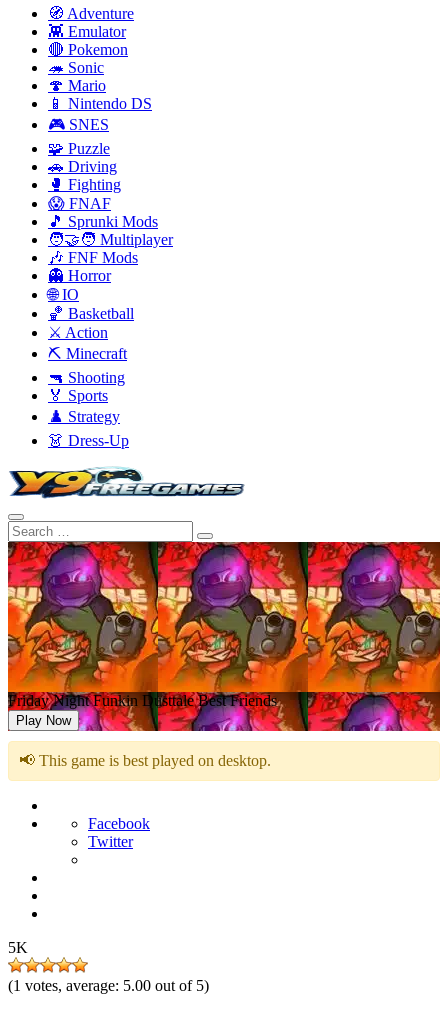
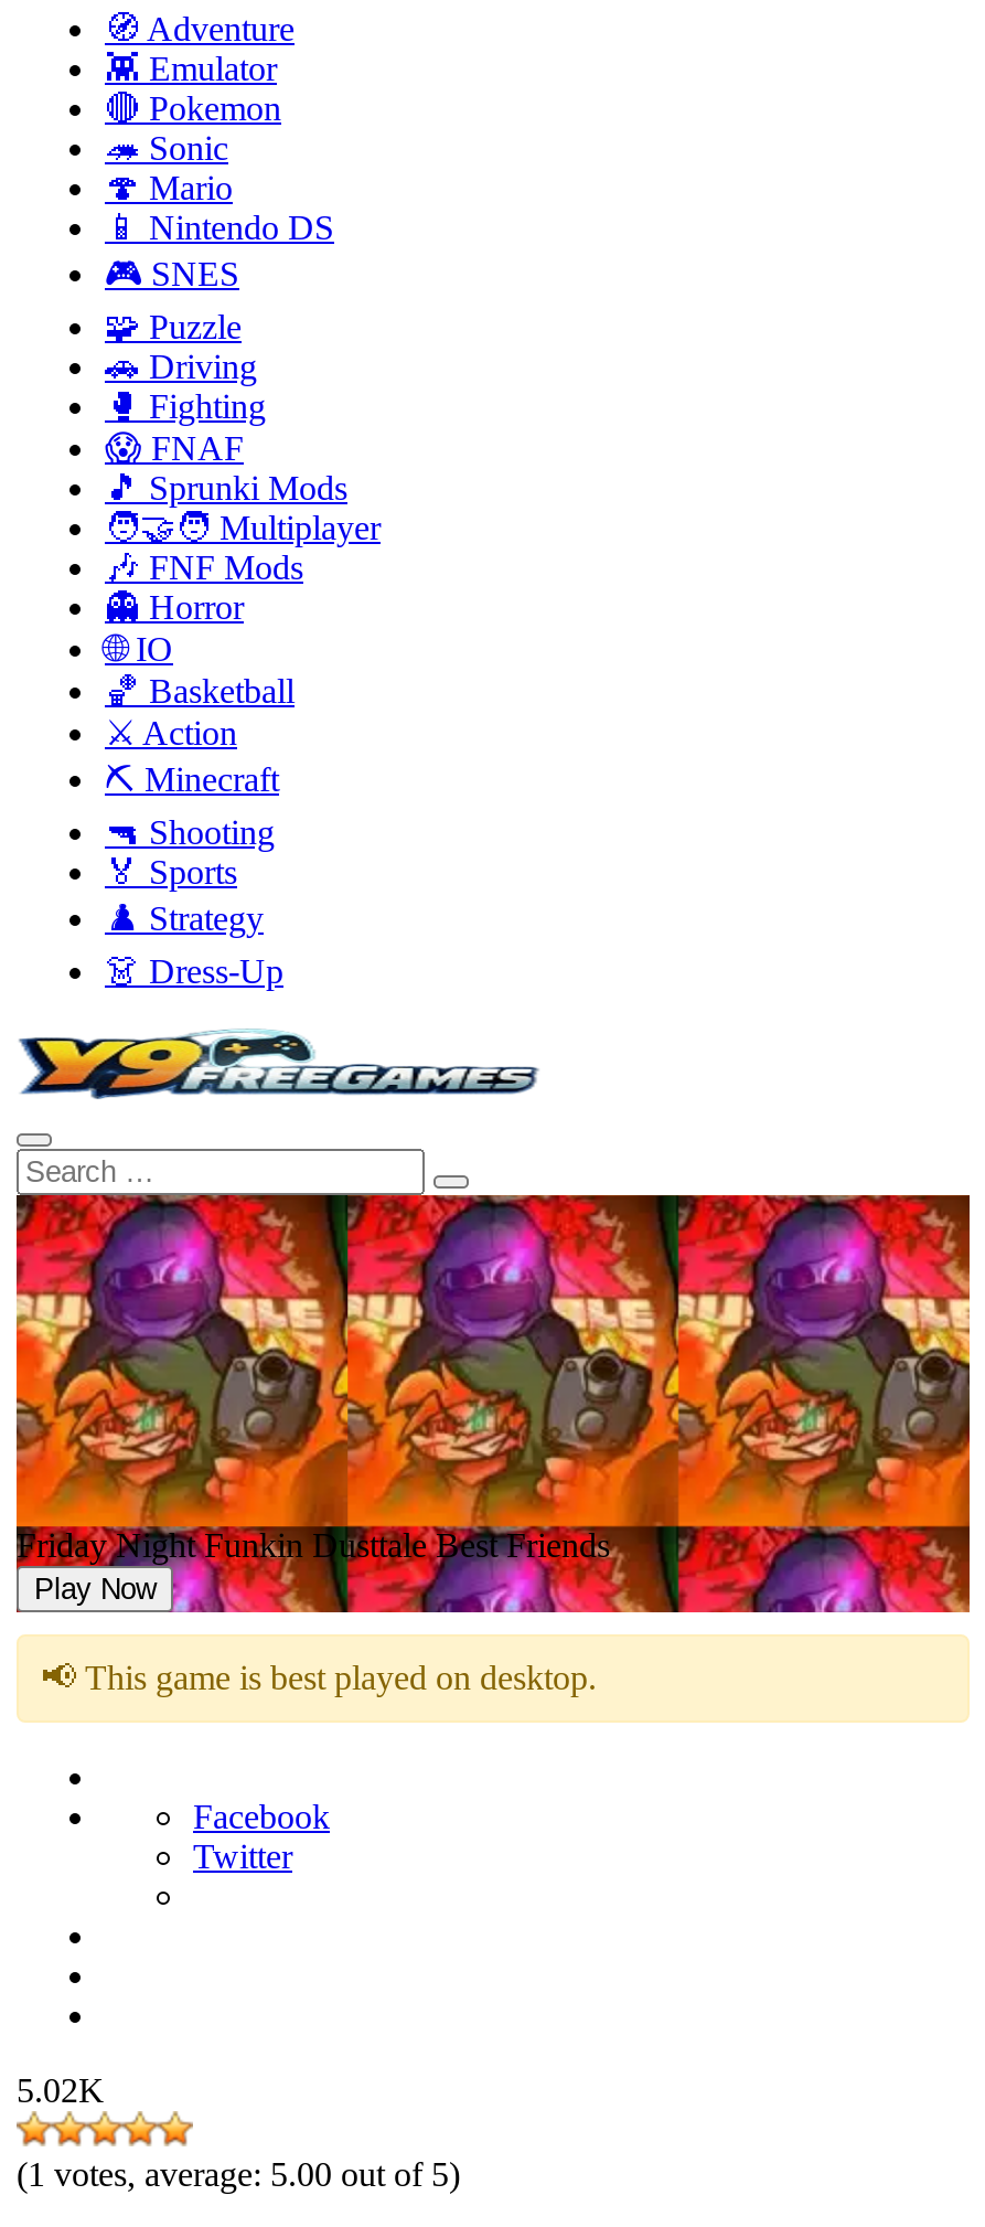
[8,939,28,956] 5K -> [17,2071,105,2109] 5.02K

